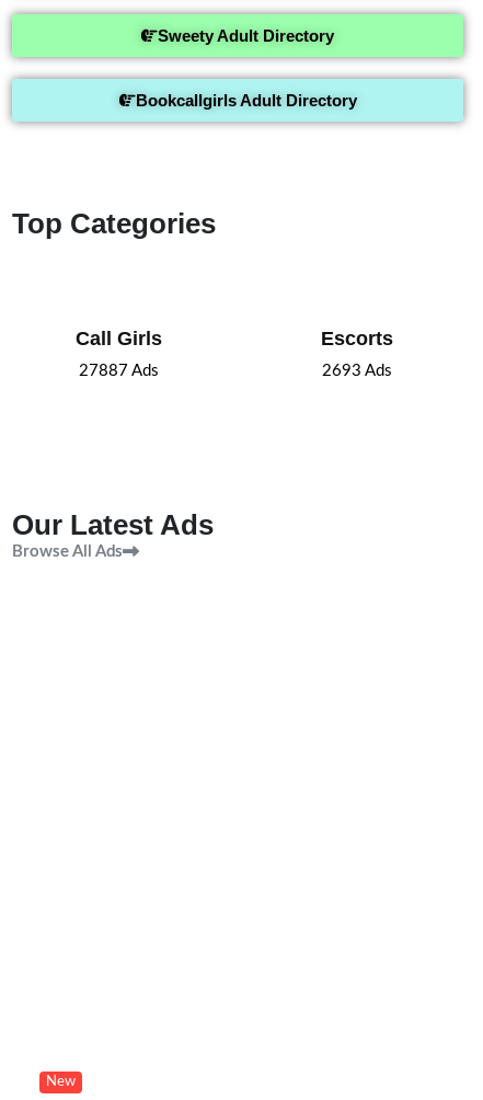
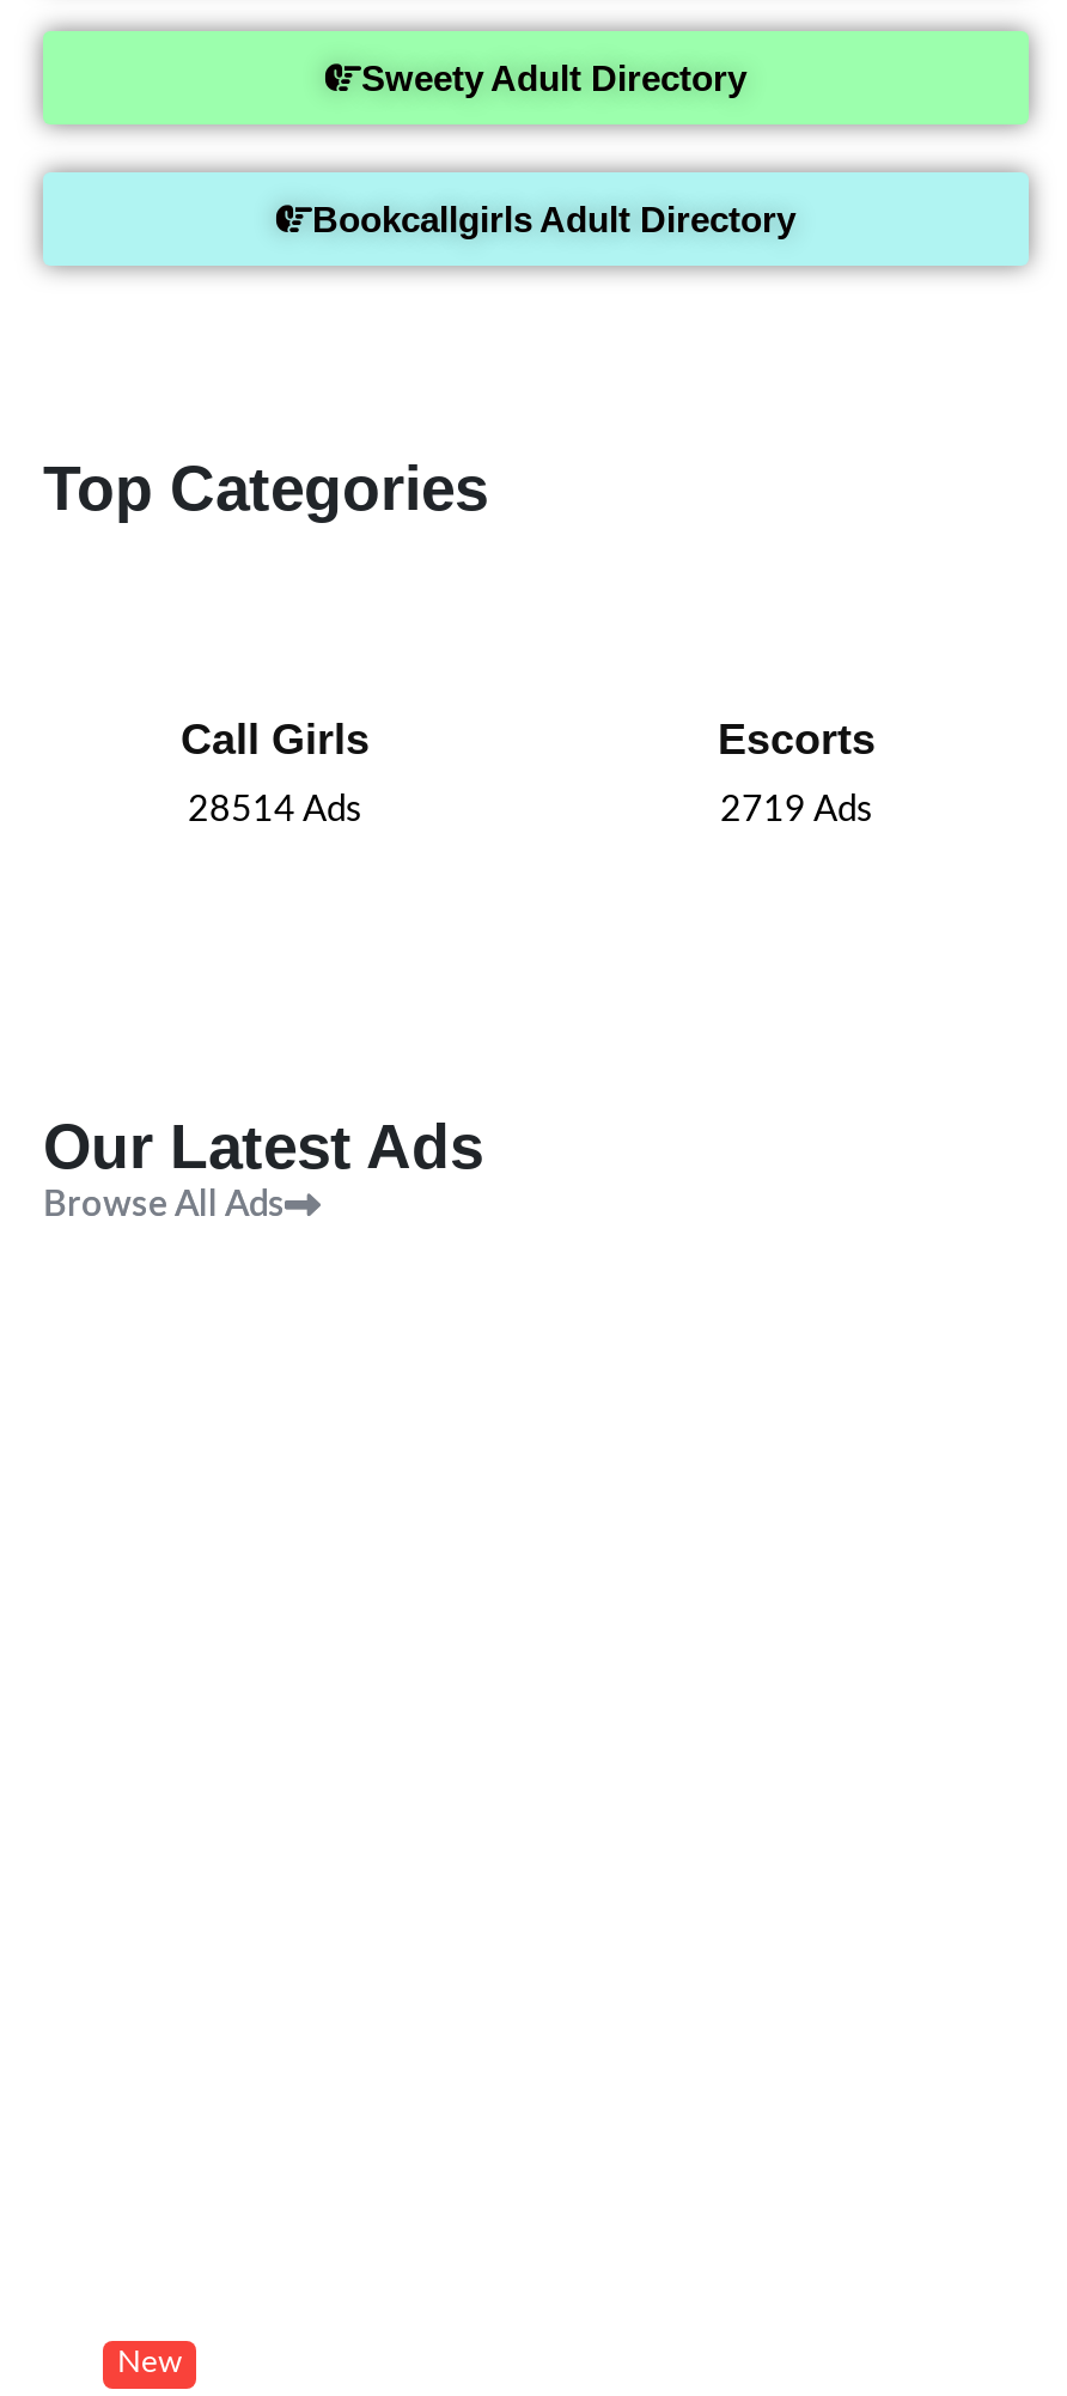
[78,363,158,379] 27887 Ads -> [188,792,362,828] 28514 Ads
[322,363,392,379] 2693 Ads -> [720,792,873,828] 2719 Ads

